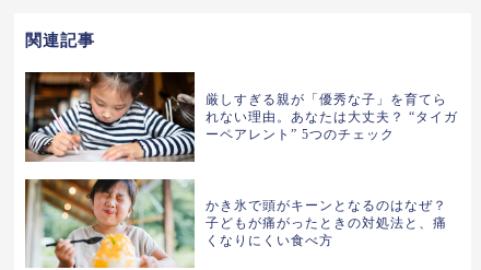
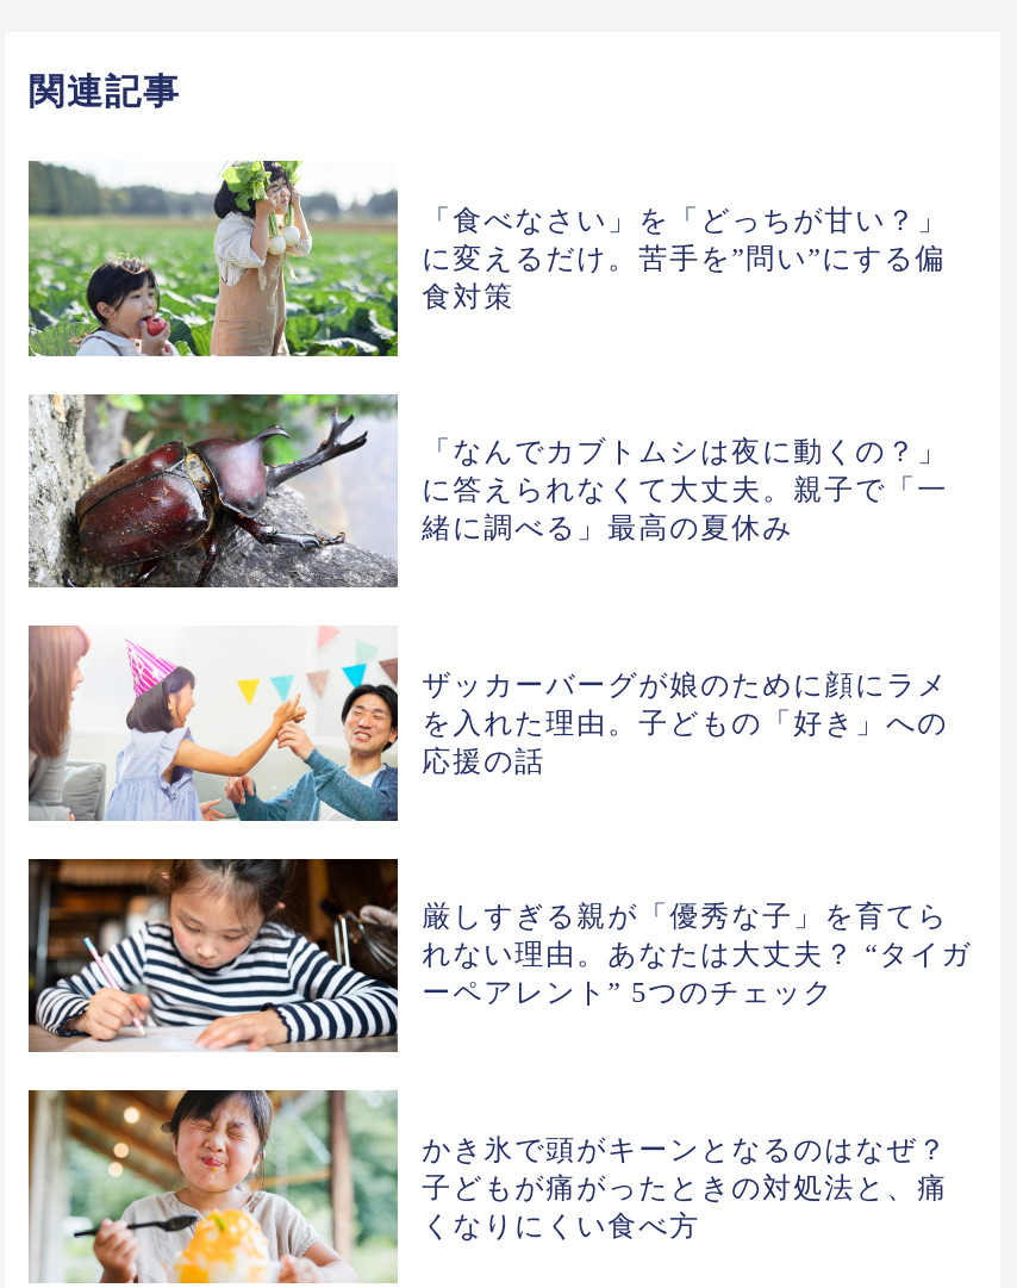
none -> [26,158,948,359] [image] | 「食べなさい」を「どっちが甘い？」 | に変えるだけ。苦手を”問い”にする偏 | 食対策
none -> [26,626,948,826] [image] | ザッカーバーグが娘のために顔にラメ | を入れた理由。子どもの「好き」への | 応援の話
none -> [29,392,948,590] [image] | 「なんでカブトムシは夜に動くの？」 | に答えられなくて大丈夫。親子で「一 | 緒に調べる」最高の夏休み

